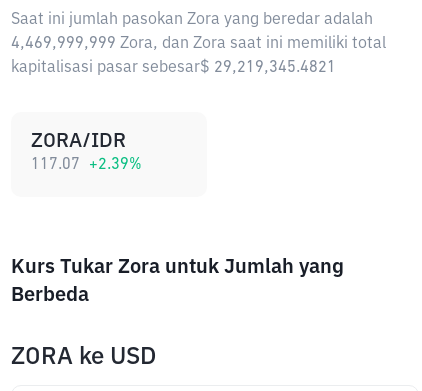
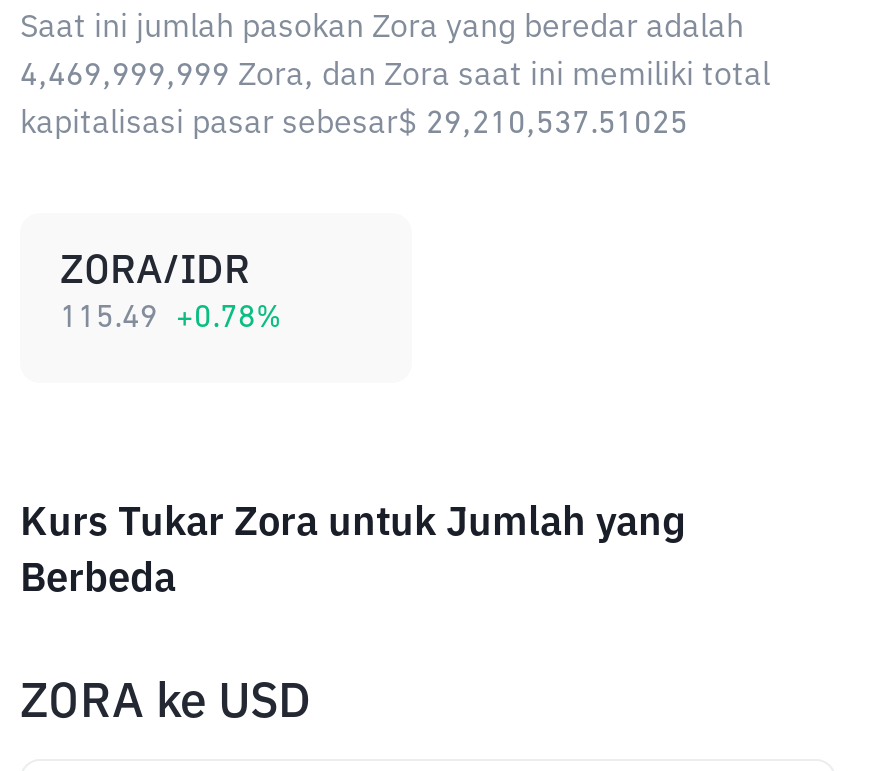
[11,60,336,76] kapitalisasi pasar sebesar$ 29,219,345.4821 -> [20,109,688,141] kapitalisasi pasar sebesar$ 29,210,537.51025
[31,157,142,173] 117.07 +2.39% -> [60,303,282,335] 115.49 +0.78%

